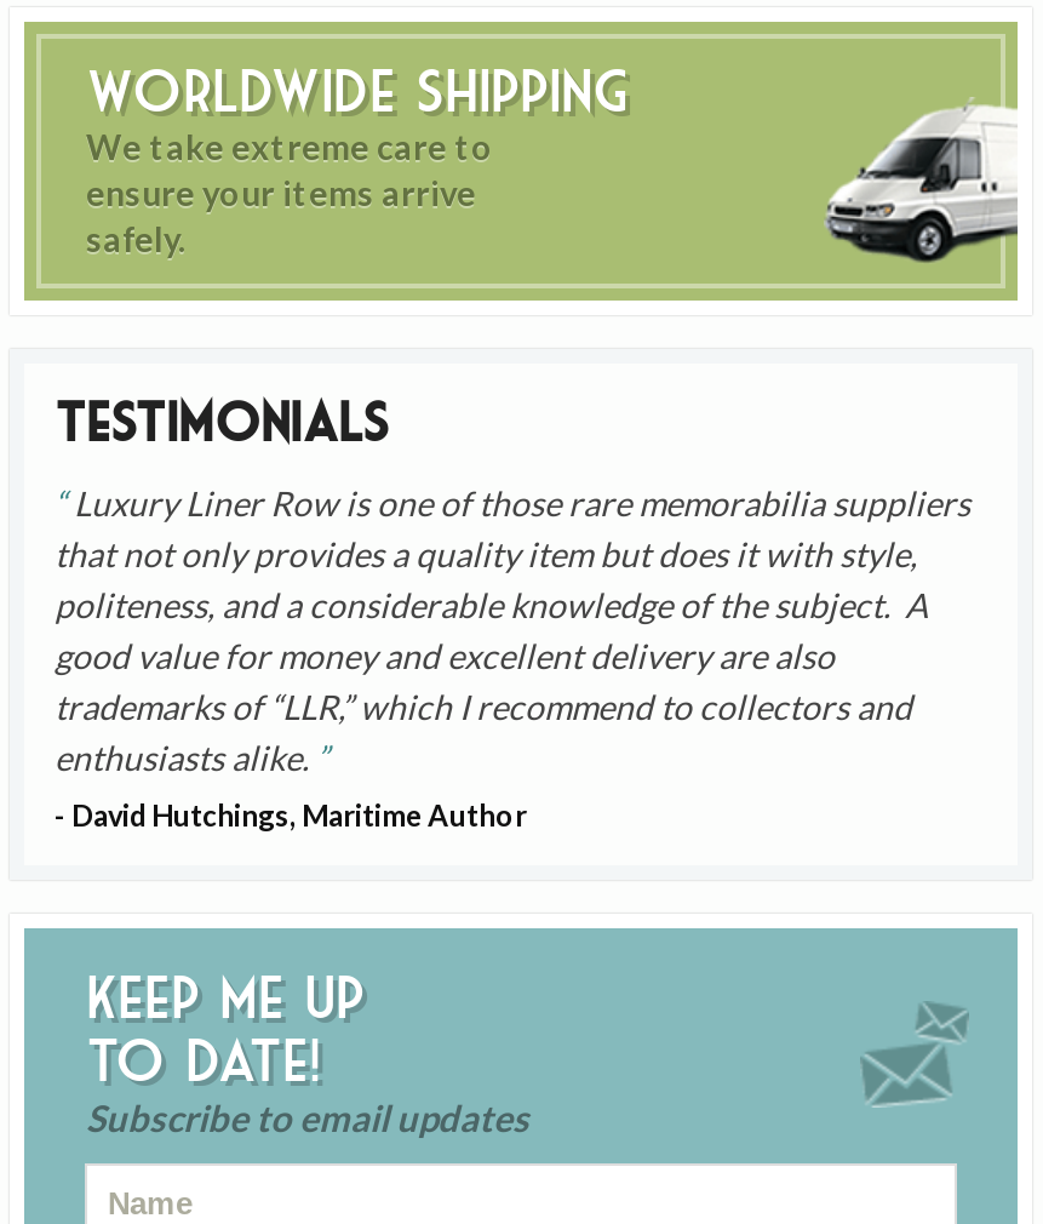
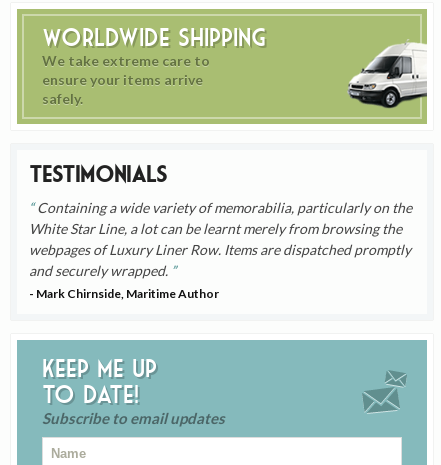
[54,482,970,833] Luxury Liner Row is one of those rare memorabilia suppliers | that not only provides a quality item but does it with style, | politeness, and a considerable knowledge of the subject. A | good value for money and excellent delivery are also | trademarks of “LLR,” which I recommend to collectors and | enthusiasts alike. | - David Hutchings, Maritime Author -> [29,198,412,301] Containing a wide variety of memorabilia, particularly on the | White Star Line, a lot can be learnt merely from browsing the | webpages of Luxury Liner Row. Items are dispatched promptly | and securely wrapped. | - Mark Chirnside, Maritime Author

